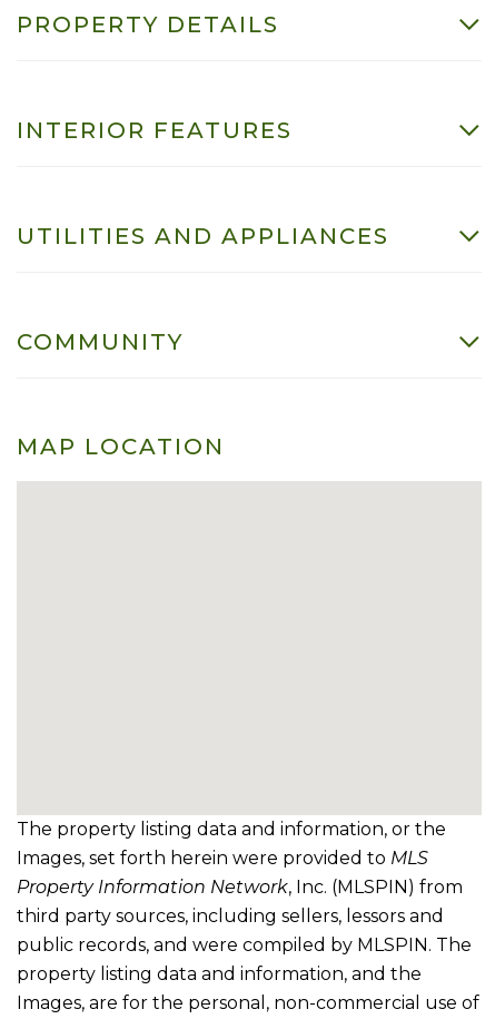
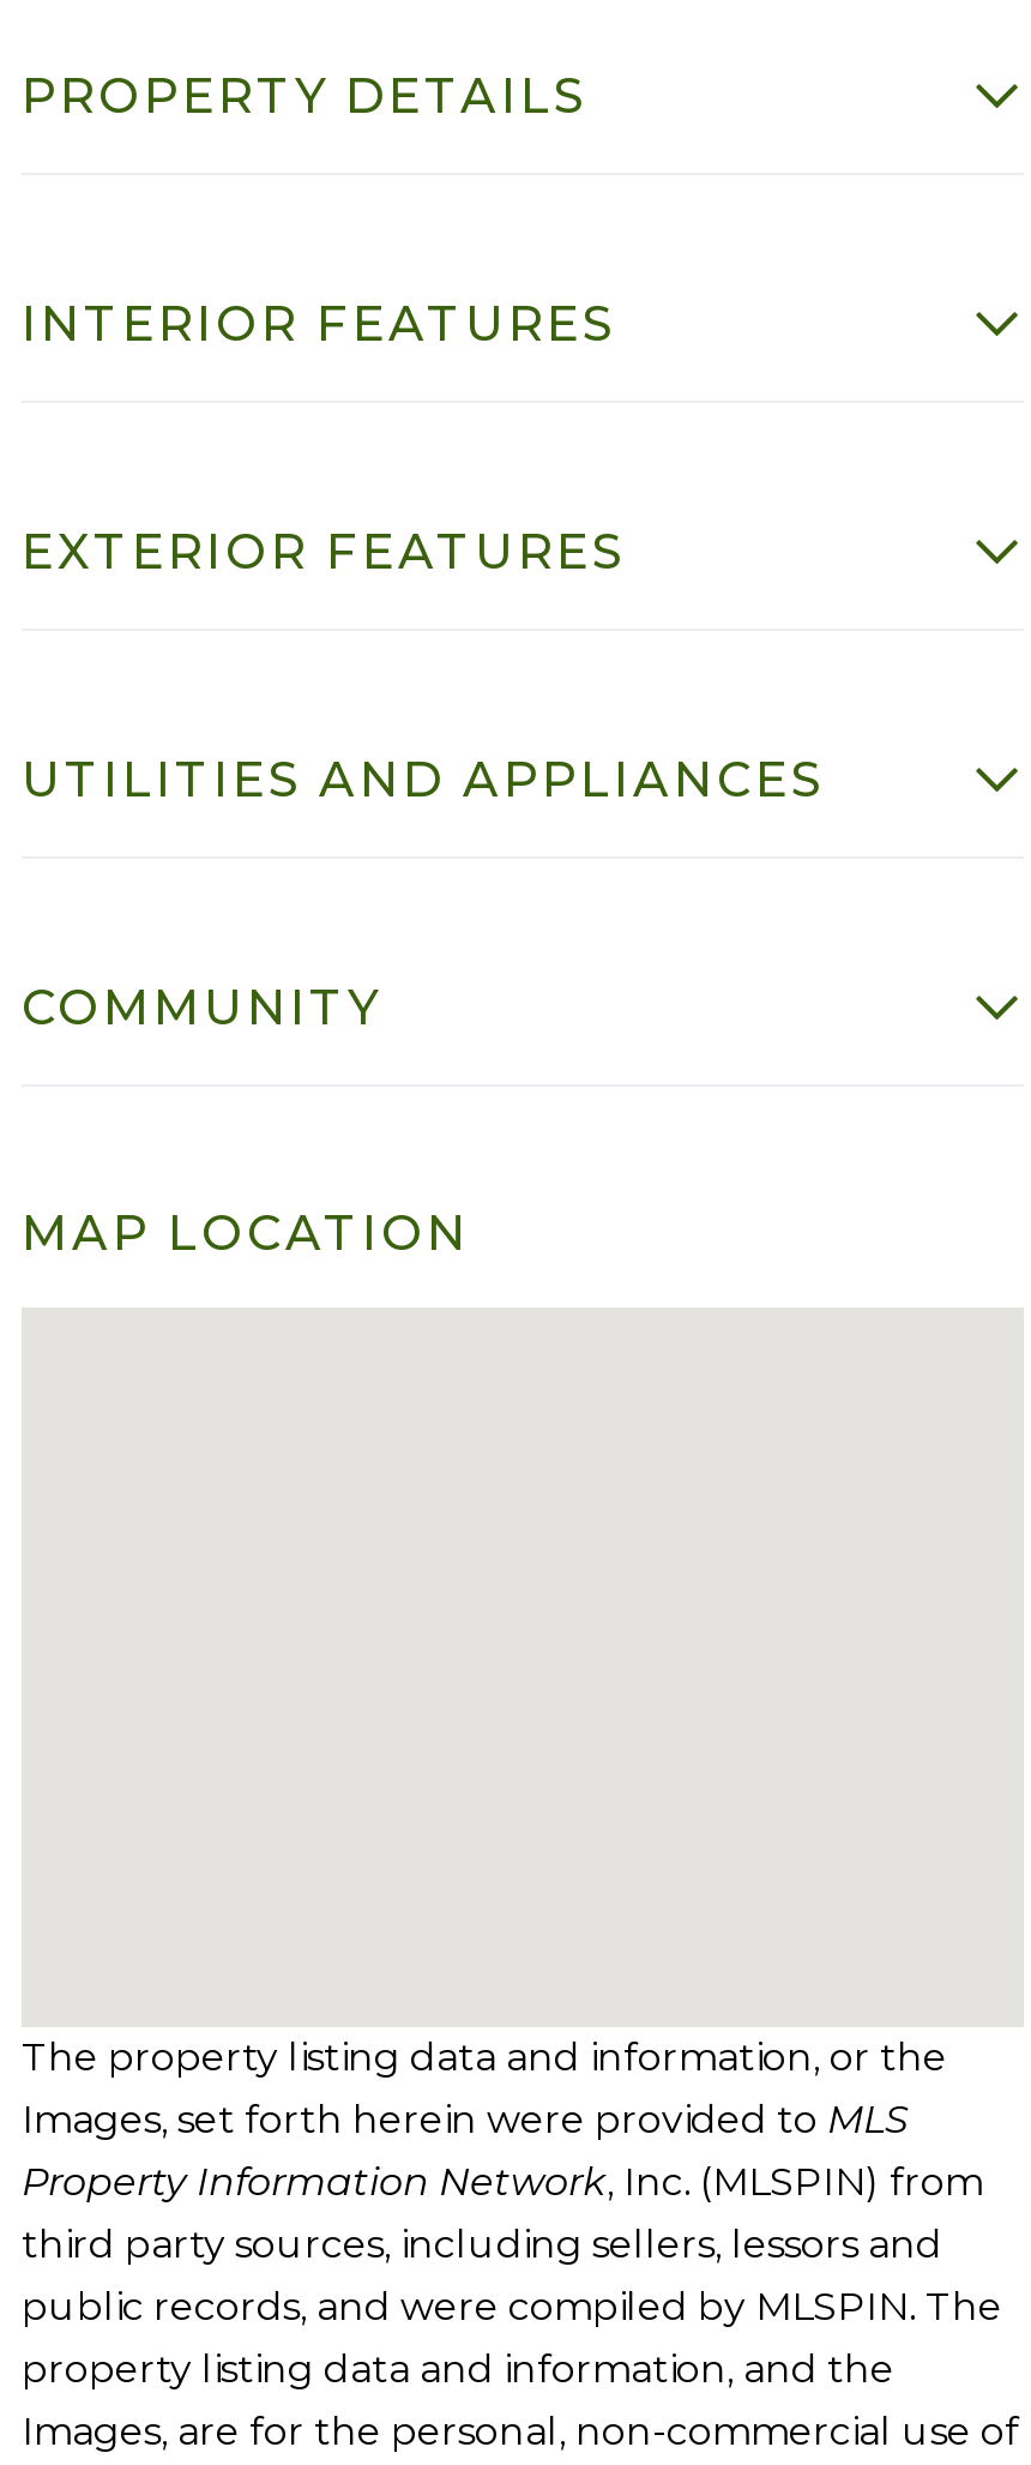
none -> [22,522,626,580] EXTERIOR FEATURES

